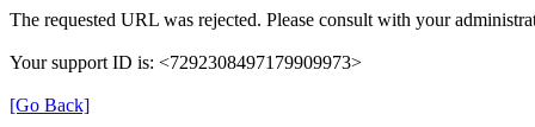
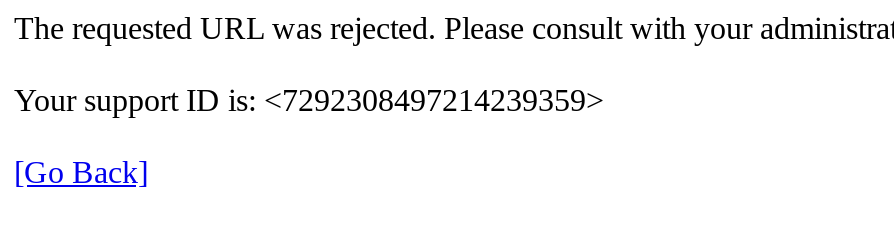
[10,52,362,72] Your support ID is: <7292308497179909973> -> [14,83,604,117] Your support ID is: <7292308497214239359>

